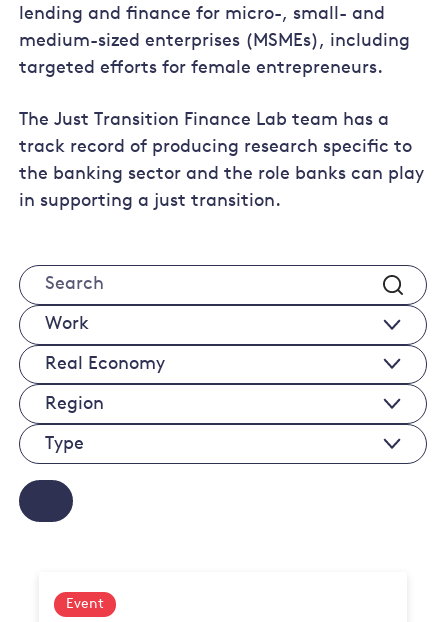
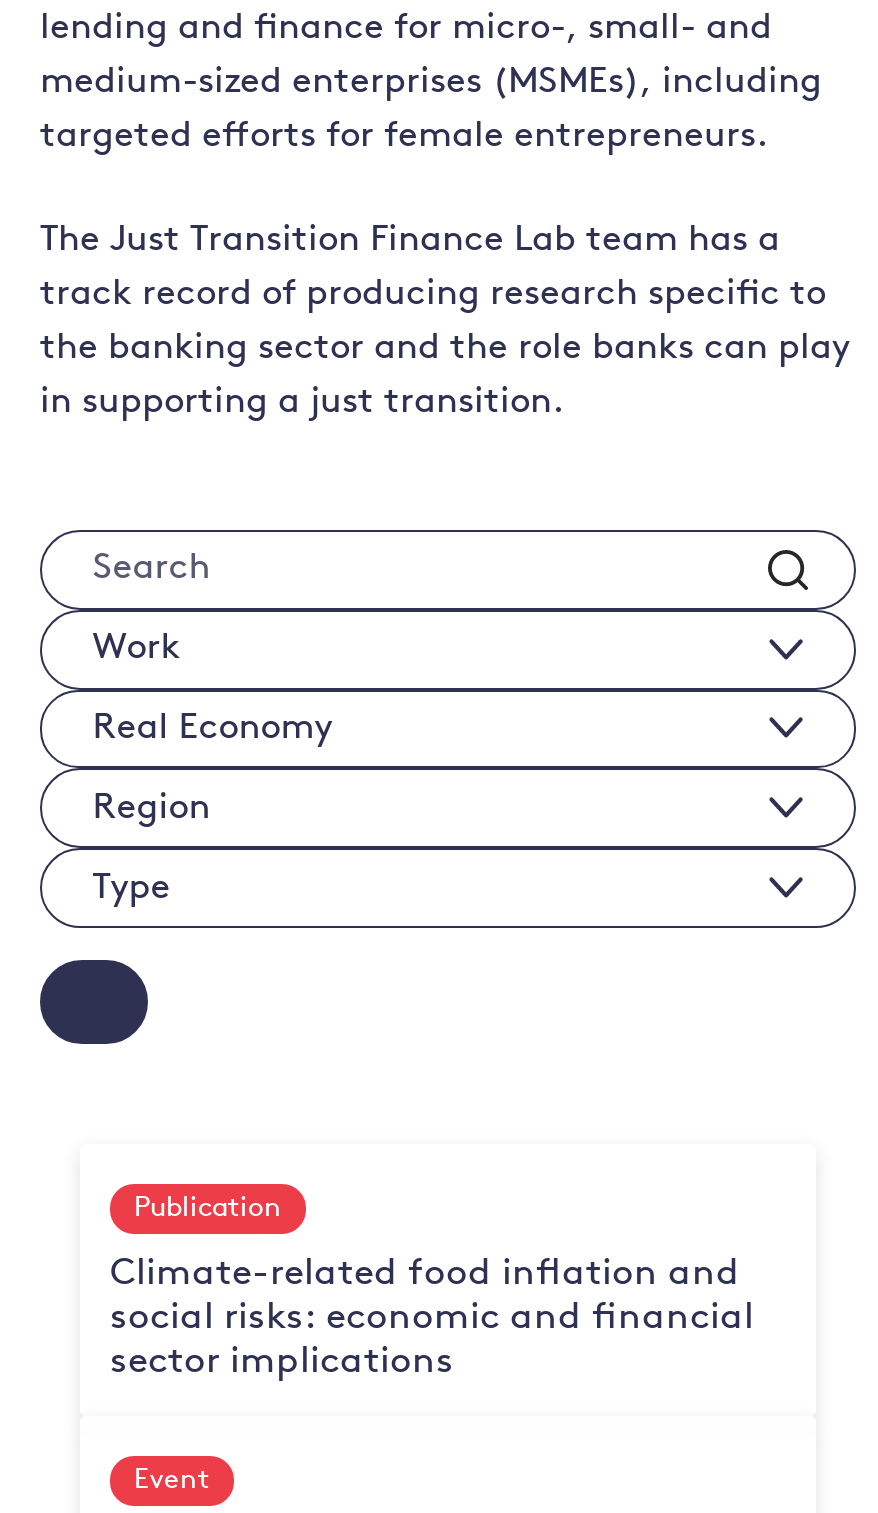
none -> [110,1255,754,1381] Climate-related food inflation and | social risks: economic and financial | sector implications
none -> [134,1193,282,1223] Publication

